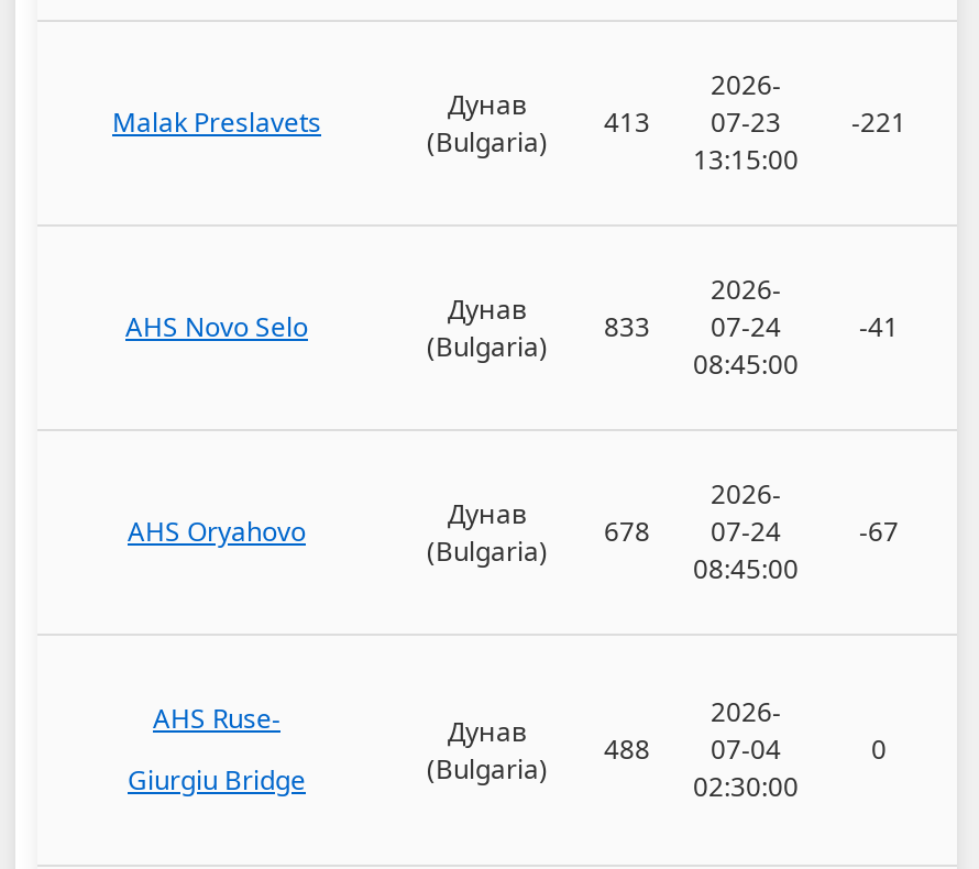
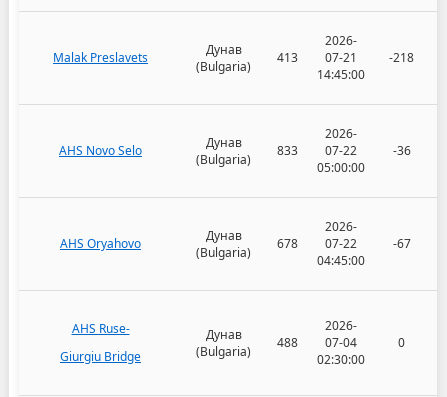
[711,104,781,142] 07-23 -> [325,49,357,66] 07-21
[851,104,906,142] -221 -> [389,49,414,66] -218
[693,142,799,179] 13:15:00 -> [317,66,365,83] 14:45:00
[604,309,781,346] 833 07-24 -> [276,142,357,159] 833 07-22
[859,309,899,346] -41 -> [392,142,410,159] -36
[693,346,799,384] 08:45:00 -> [317,159,365,176] 05:00:00
[604,513,781,551] 678 07-24 -> [276,235,357,252] 678 07-22
[693,551,799,588] 08:45:00 -> [317,252,365,269] 04:45:00

